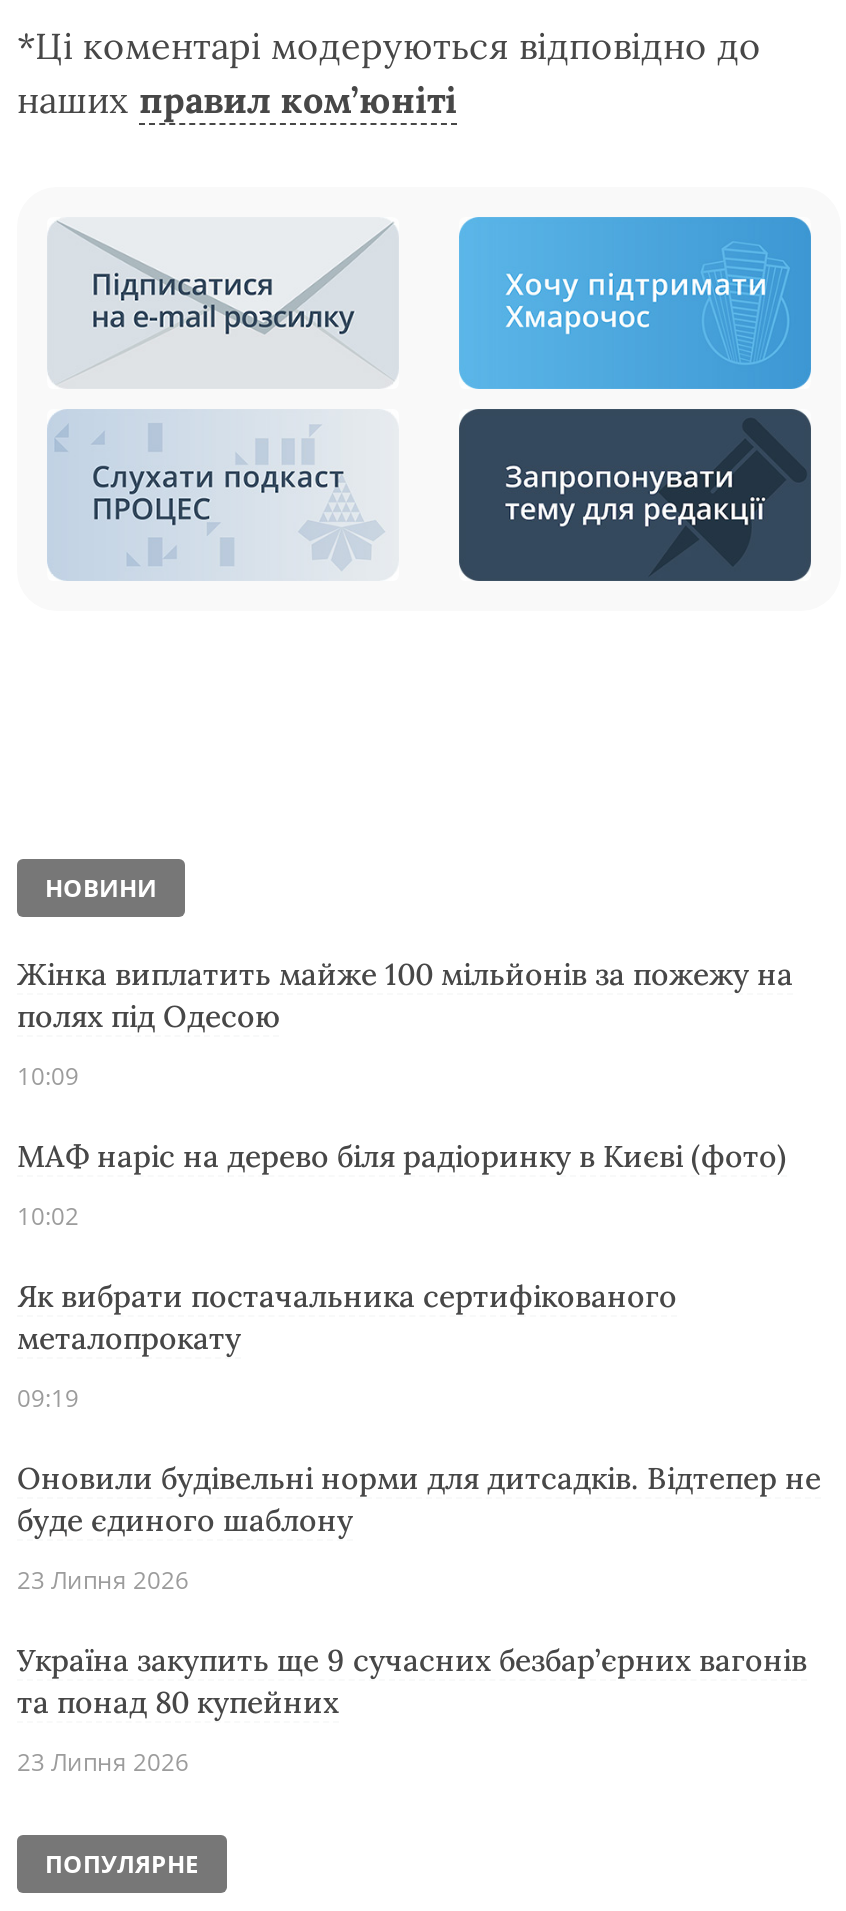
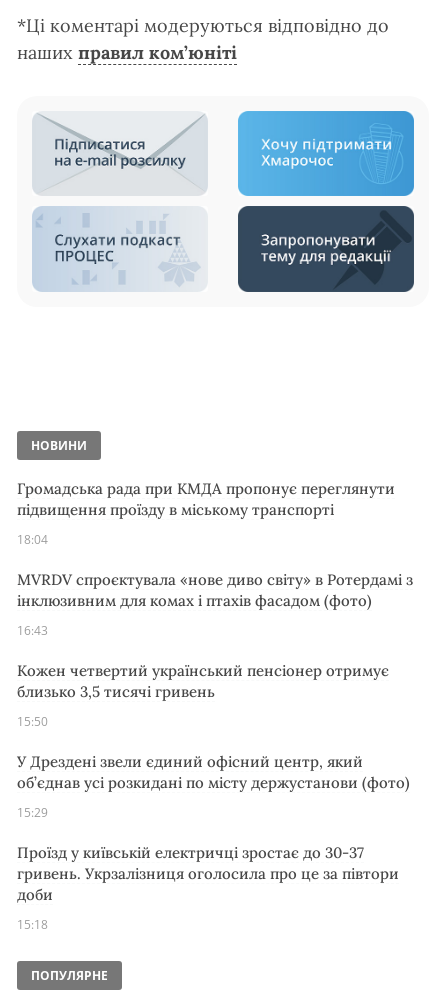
[17,954,793,1034] Жінка виплатить майже 100 мільйонів за пожежу на | полях під Одесою -> [17,479,395,519] Громадська рада при КМДА пропонує переглянути | підвищення проїзду в міському транспорті
[17,1058,79,1092] 10:09 -> [17,531,48,548] 18:04
[17,1136,787,1174] МАФ наріс на дерево біля радіоринку в Києві (фото) -> [17,570,413,610] MVRDV спроєктувала «нове диво світу» в Ротердамі з | інклюзивним для комах і птахів фасадом (фото)
[17,1198,79,1232] 10:02 -> [17,622,48,639] 16:43
[17,1276,677,1356] Як вибрати постачальника сертифікованого | металопрокату -> [17,661,389,701] Кожен четвертий український пенсіонер отримує | близько 3,5 тисячі гривень
[17,1380,79,1414] 09:19 -> [17,713,48,730] 15:50
[17,1458,821,1538] Оновили будівельні норми для дитсадків. Відтепер не | буде єдиного шаблону -> [17,752,410,792] У Дрездені звели єдиний офісний центр, який | об’єднав усі розкидані по місту держустанови (фото)
[17,1562,189,1596] 23 Липня 2026 -> [17,804,48,821] 15:29
[17,1640,807,1720] Україна закупить ще 9 сучасних безбар’єрних вагонів | та понад 80 купейних -> [17,843,399,904] Проїзд у київській електричці зростає до 30-37 | гривень. Укрзалізниця оголосила про це за півтори | доби
[17,1744,189,1778] 23 Липня 2026 -> [17,916,48,933] 15:18

